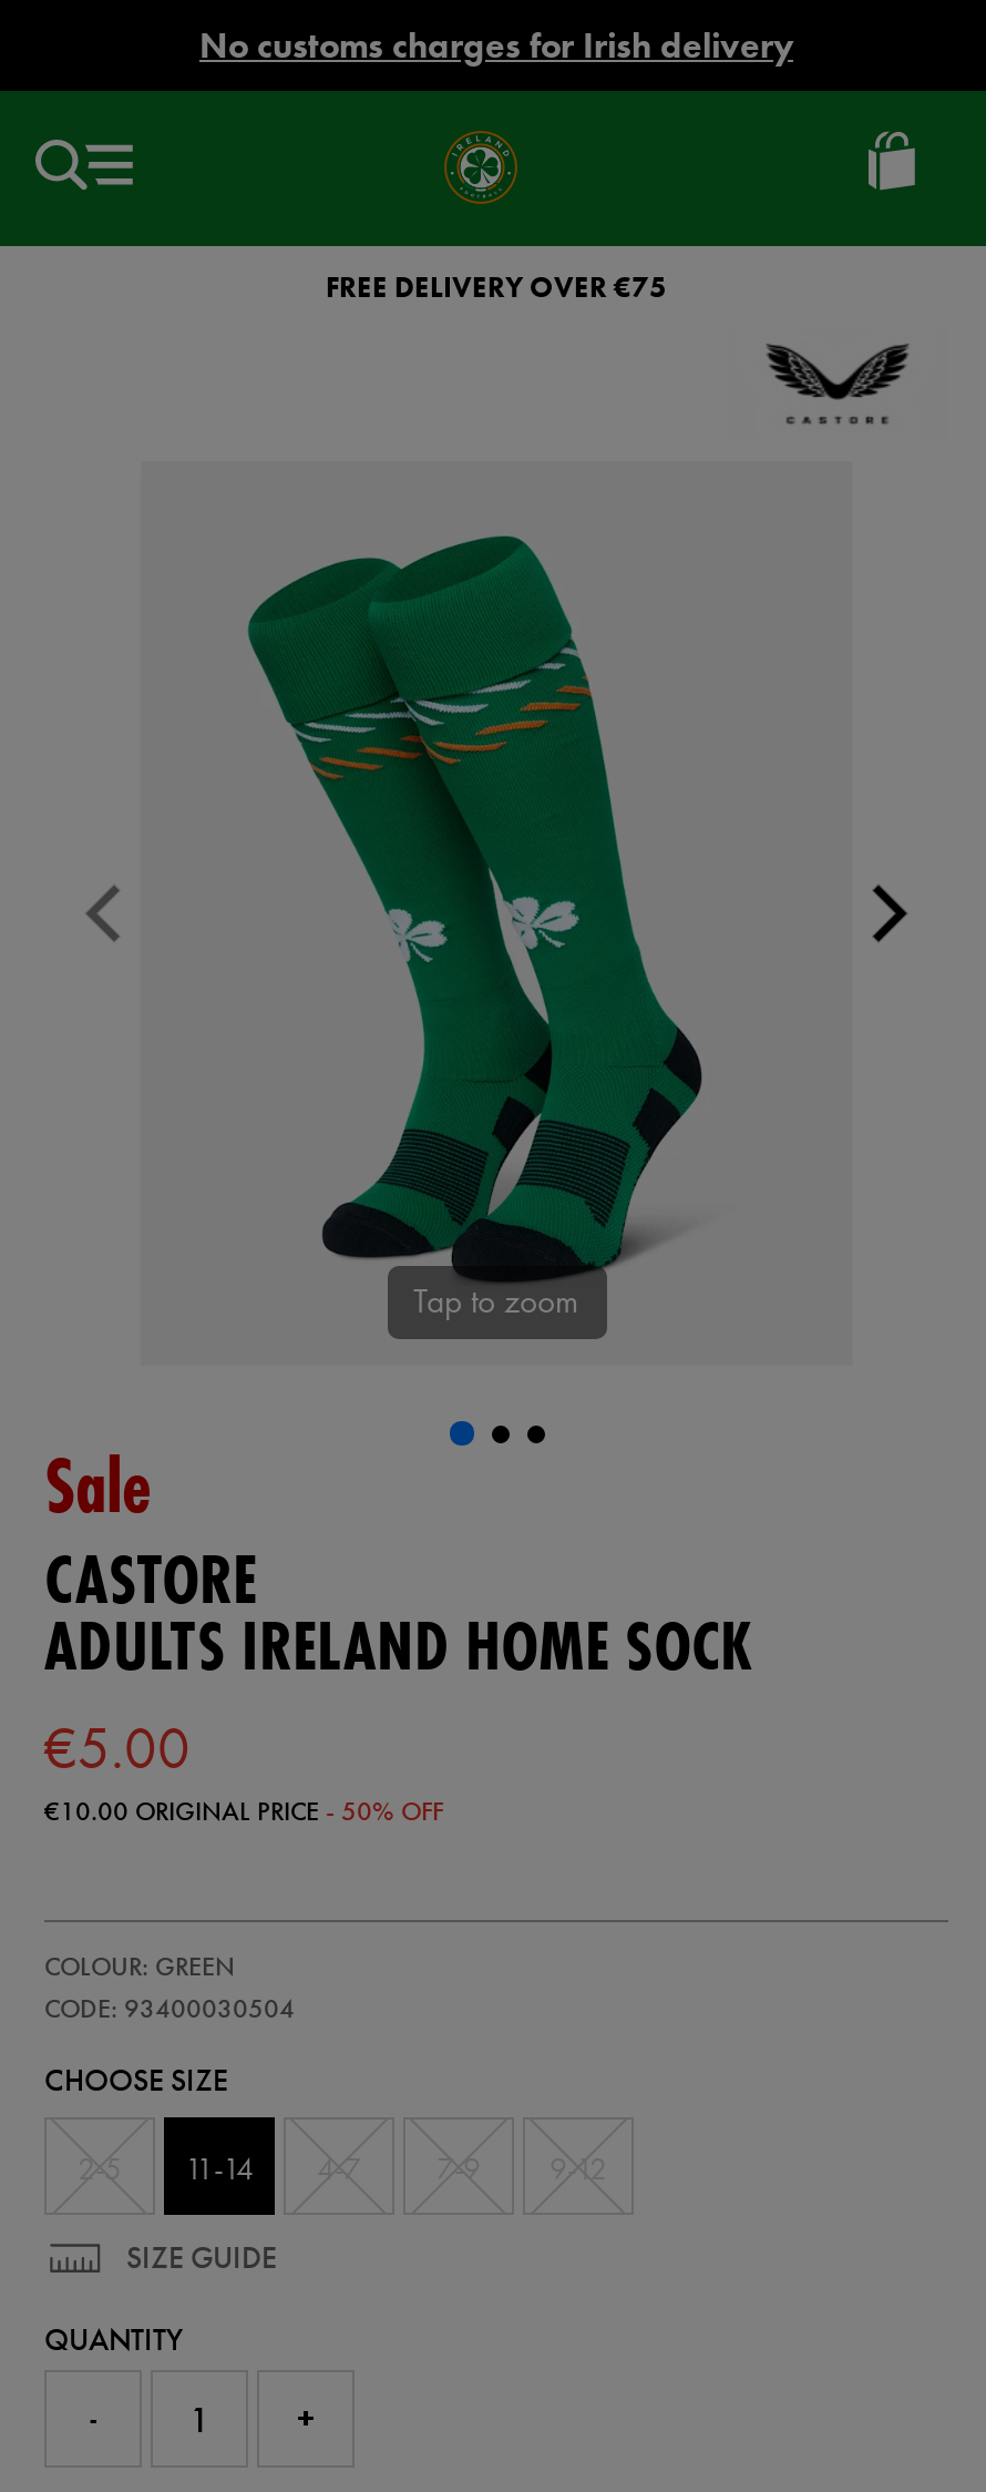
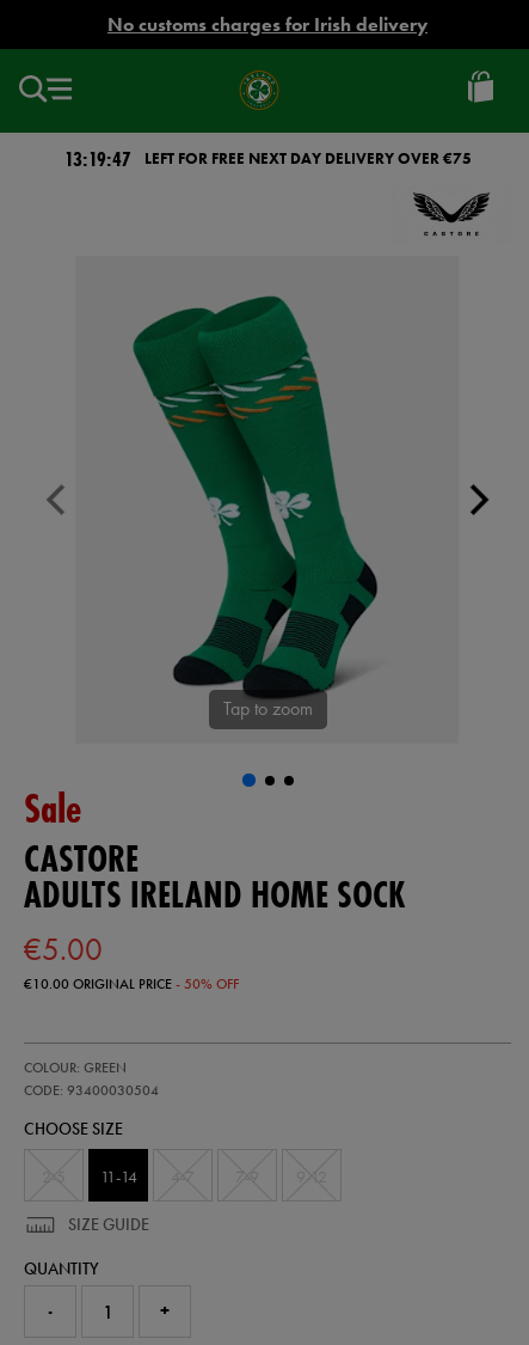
[326,268,667,306] FREE DELIVERY OVER €75 -> [64,145,471,172] 13:19:47 | LEFT FOR FREE NEXT DAY DELIVERY OVER €75

